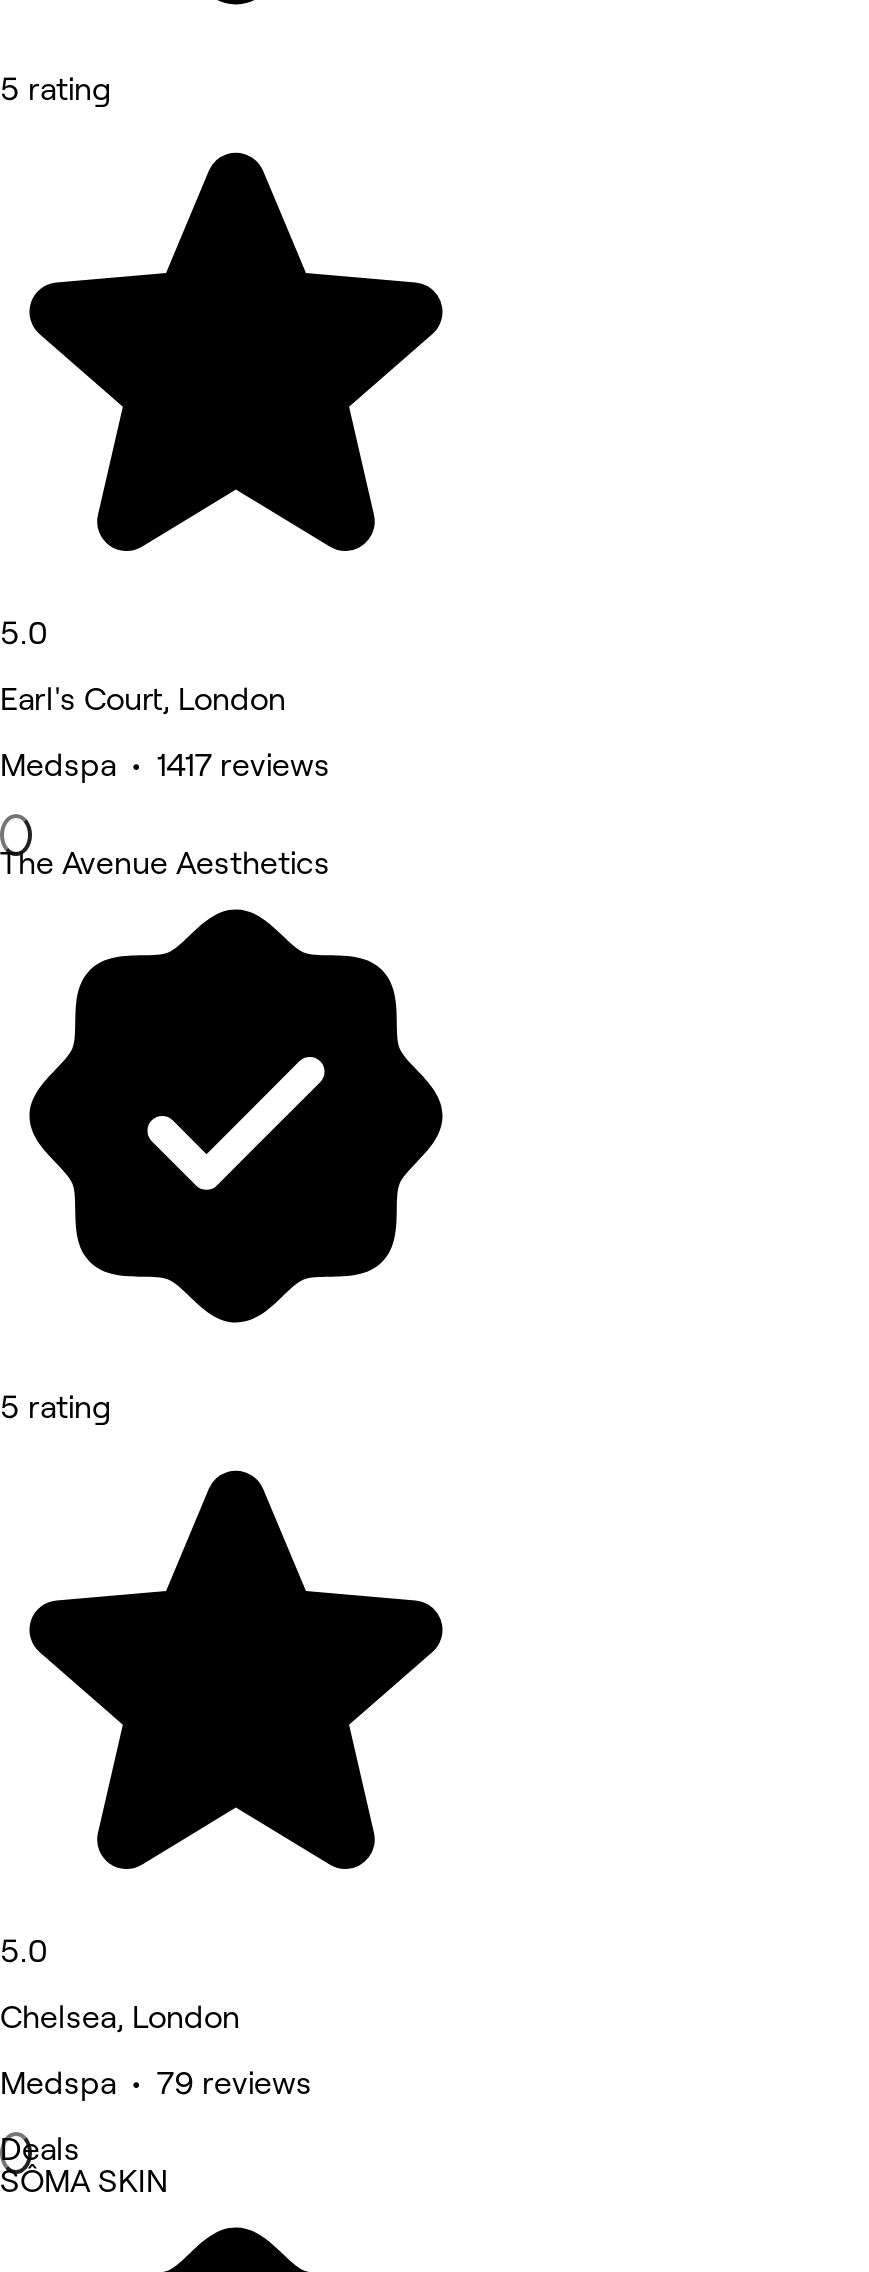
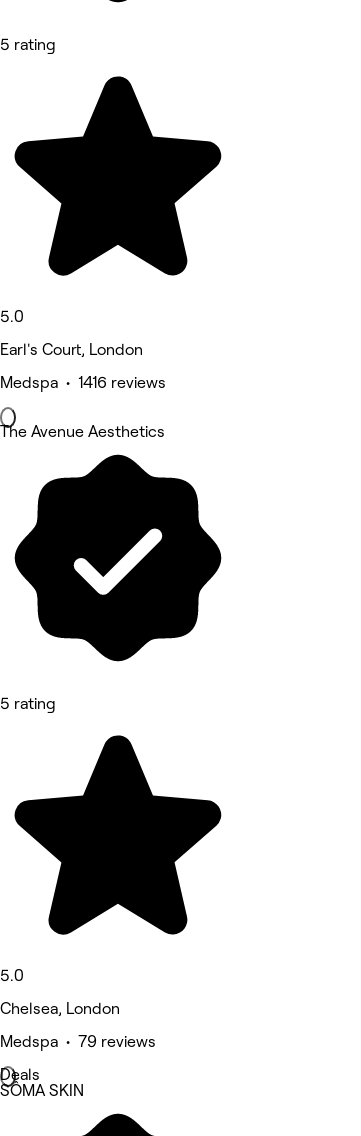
[0,748,330,782] Medspa • 1417 reviews -> [0,374,166,391] Medspa • 1416 reviews

